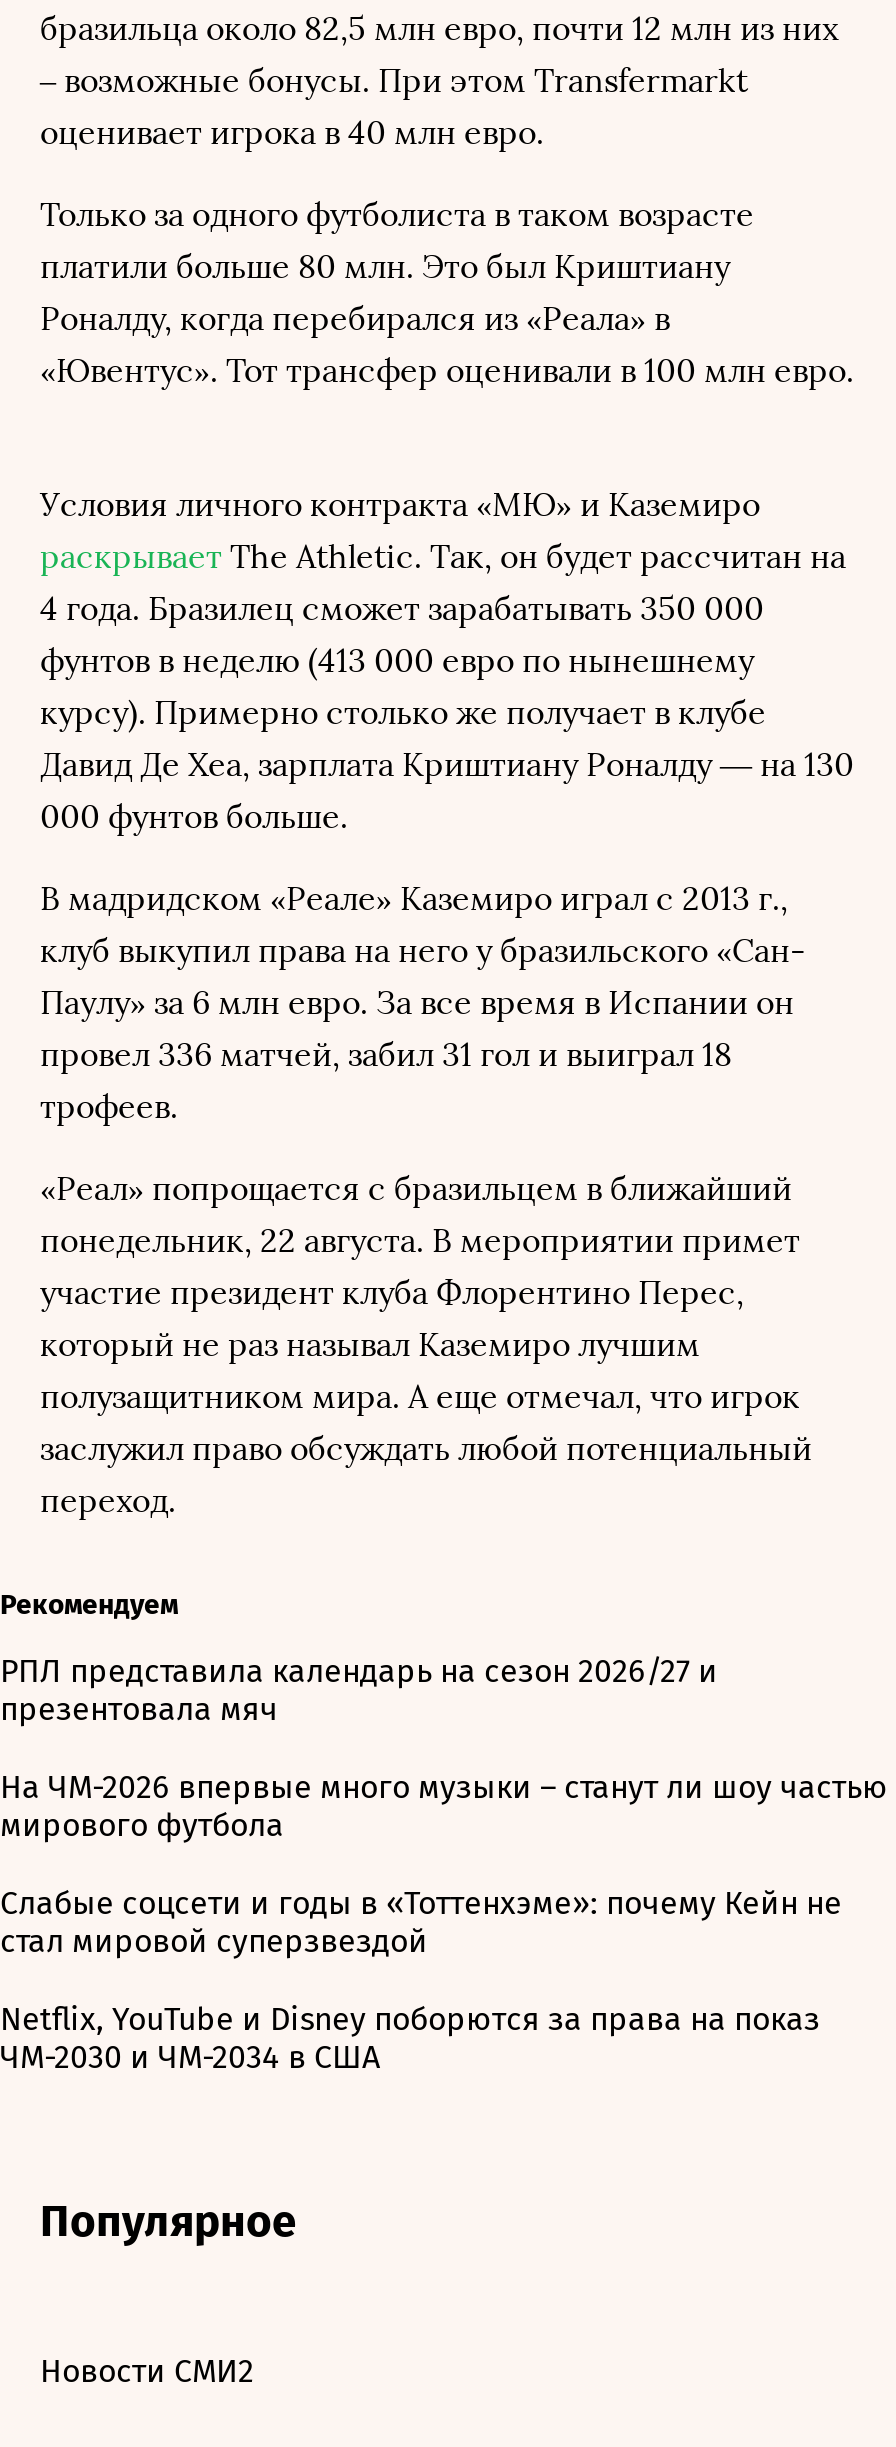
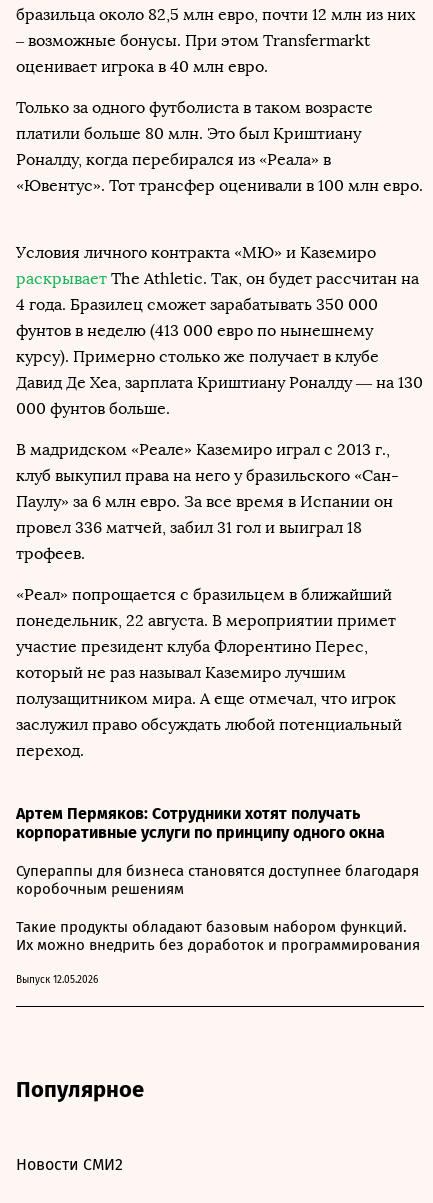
[0,1588,888,2076] Рекомендуем | РПЛ представила календарь на сезон 2026/27 и | презентовала мяч | На ЧМ-2026 впервые много музыки – станут ли шоу частью | мирового футбола | Слабые соцсети и годы в «Тоттенхэме»: почему Кейн не | стал мировой суперзвездой | Netflix, YouTube и Disney поборются за права на показ | ЧМ-2030 и ЧМ-2034 в США -> [16,804,420,986] Артем Пермяков: Сотрудники хотят получать | корпоративные услуги по принципу одного окна | Супераппы для бизнеса становятся доступнее благодаря | коробочным решениям | Такие продукты обладают базовым набором функций. | Их можно внедрить без доработок и программирования | Выпуск 12.05.2026

